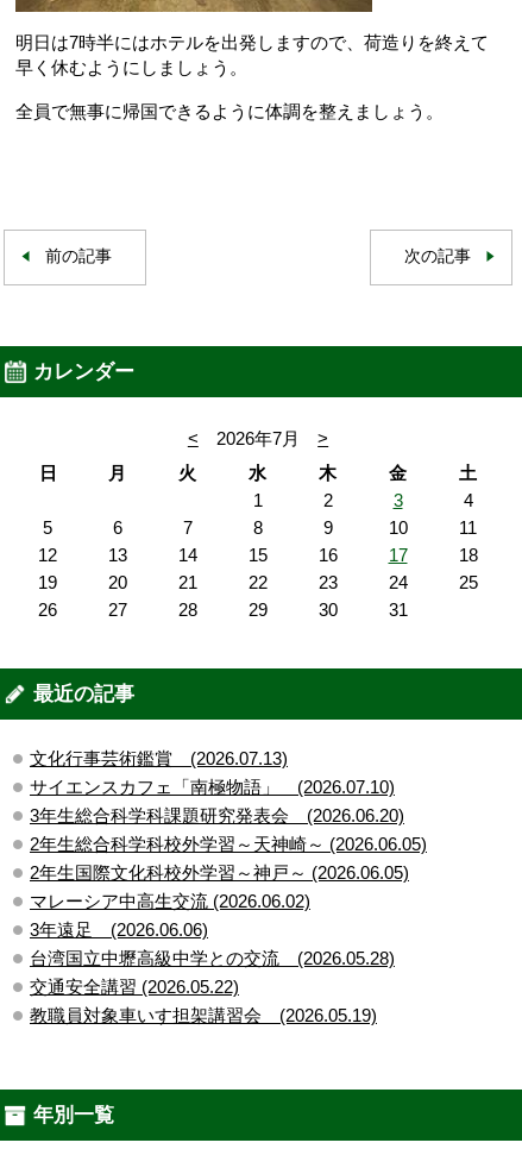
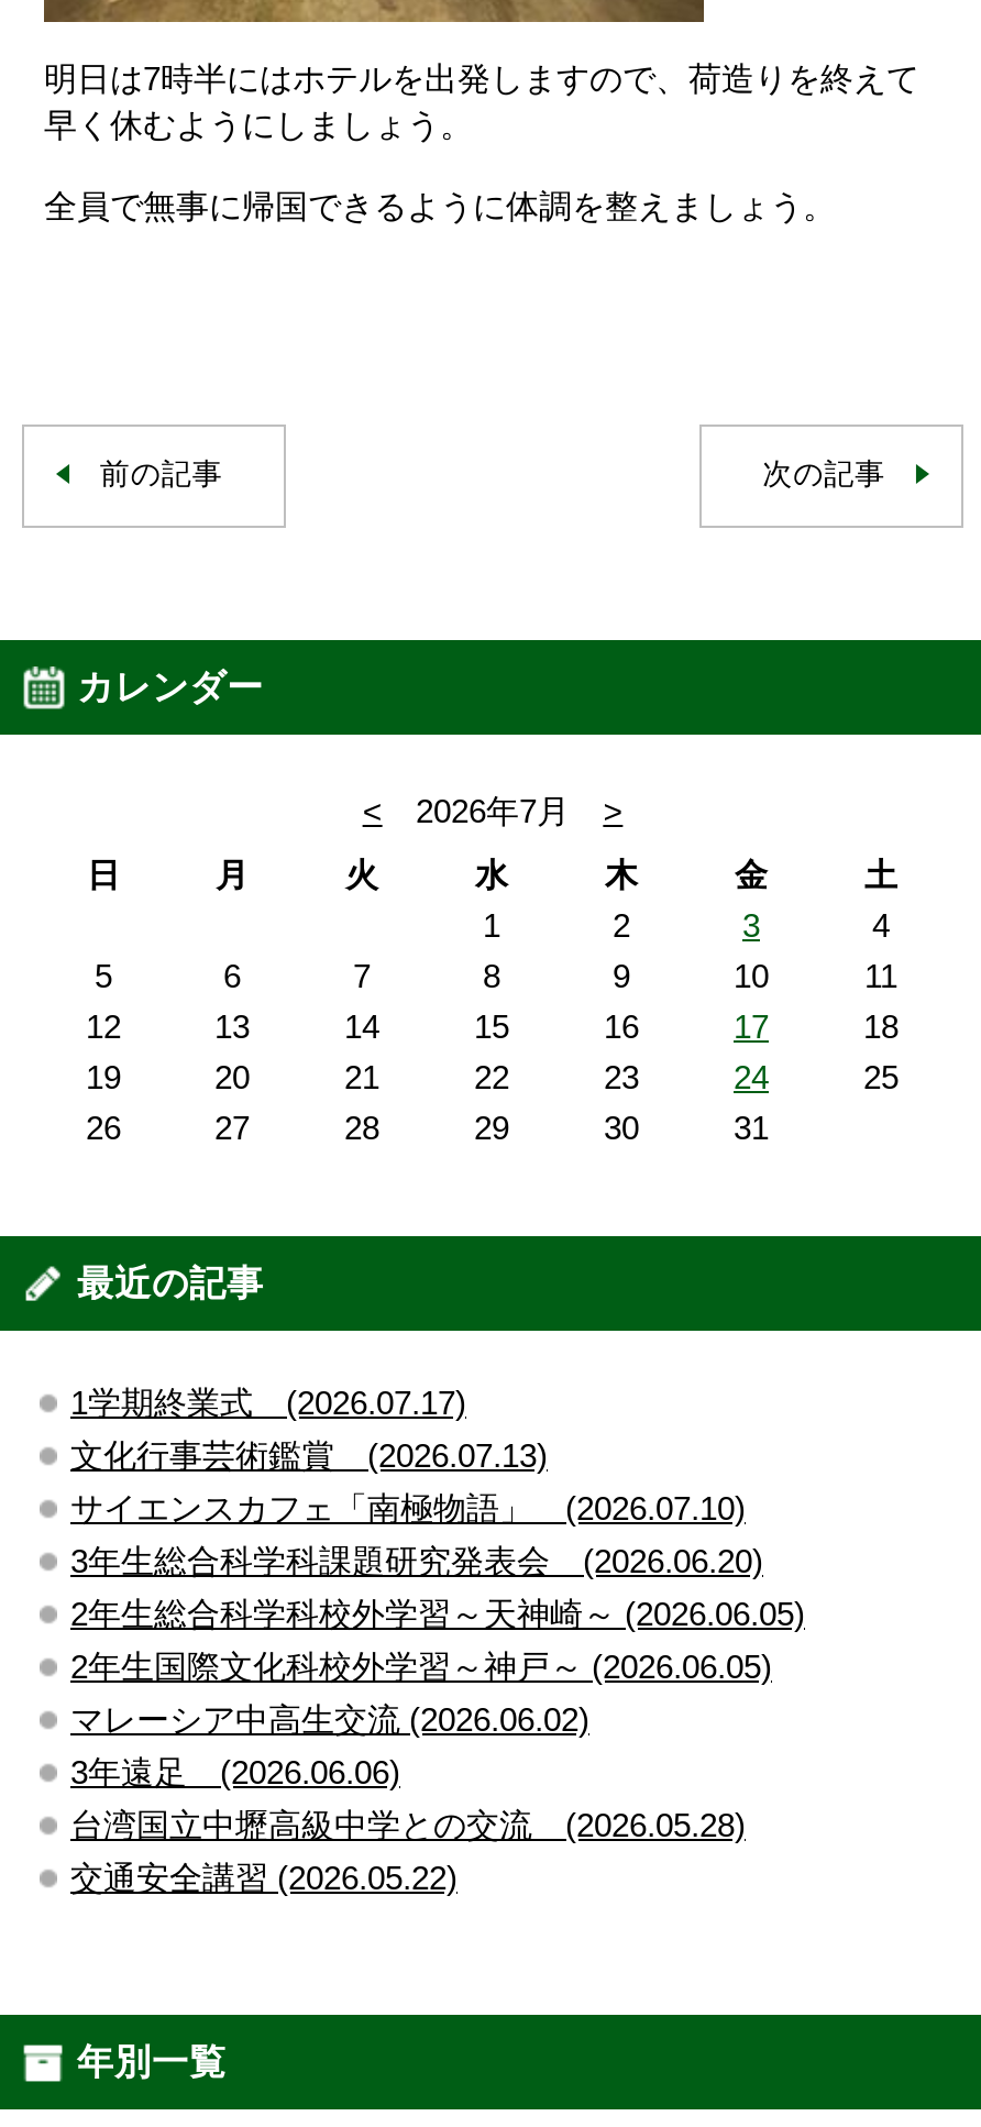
none -> [70,1384,466,1421] 1学期終業式 (2026.07.17)
moved [30,748,427,997] -> [70,1436,805,1896]: 文化行事芸術鑑賞 (2026.07.13) | サイエンスカフェ「南極物語」 (2026.07.10) | 3年生総合科学科課題研究発表会 (2026.06.20) | ... | 台湾国立中壢高級中学との交流 (2026.05.28) | 交通安全講習 (2026.05.22)
[30,1005,377,1025] 教職員対象車いす担架講習会 (2026.05.19) -> none

